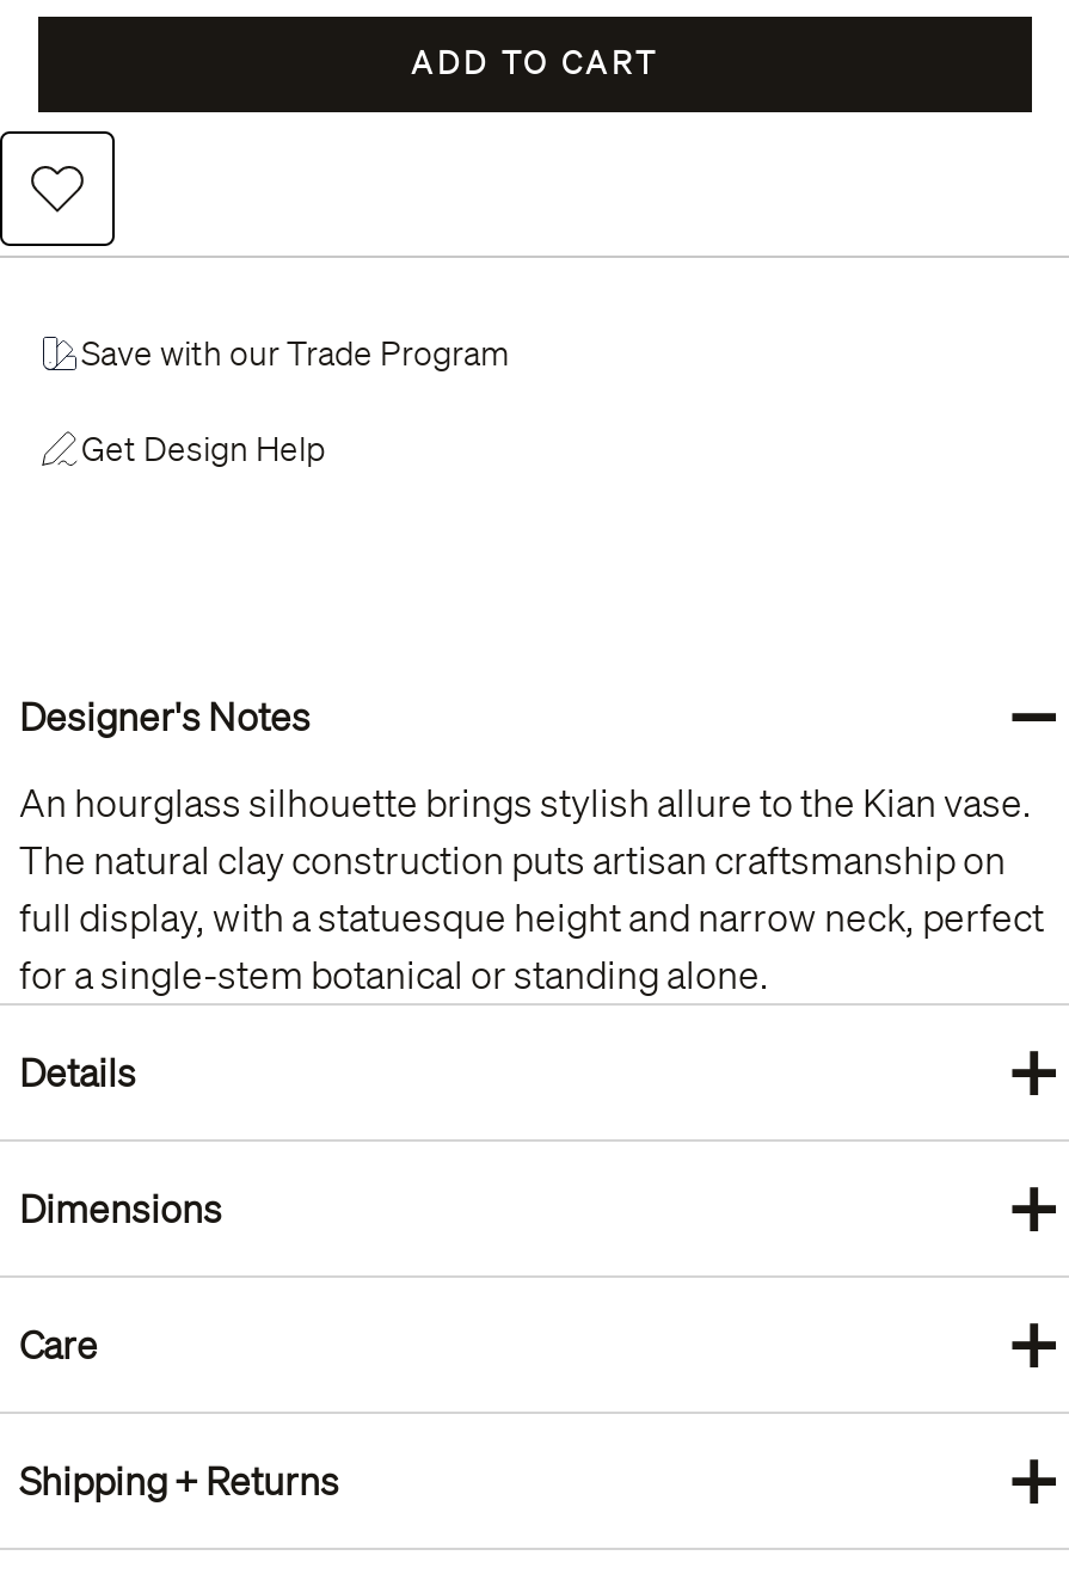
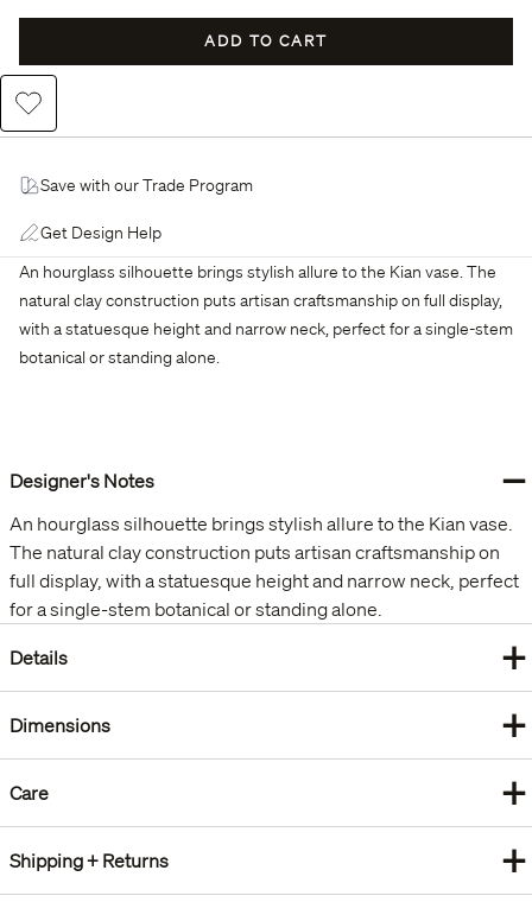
none -> [19,261,513,368] An hourglass silhouette brings stylish allure to the Kian vase. The | natural clay construction puts artisan craftsmanship on full display, | with a statuesque height and narrow neck, perfect for a single-stem | botanical or standing alone.

